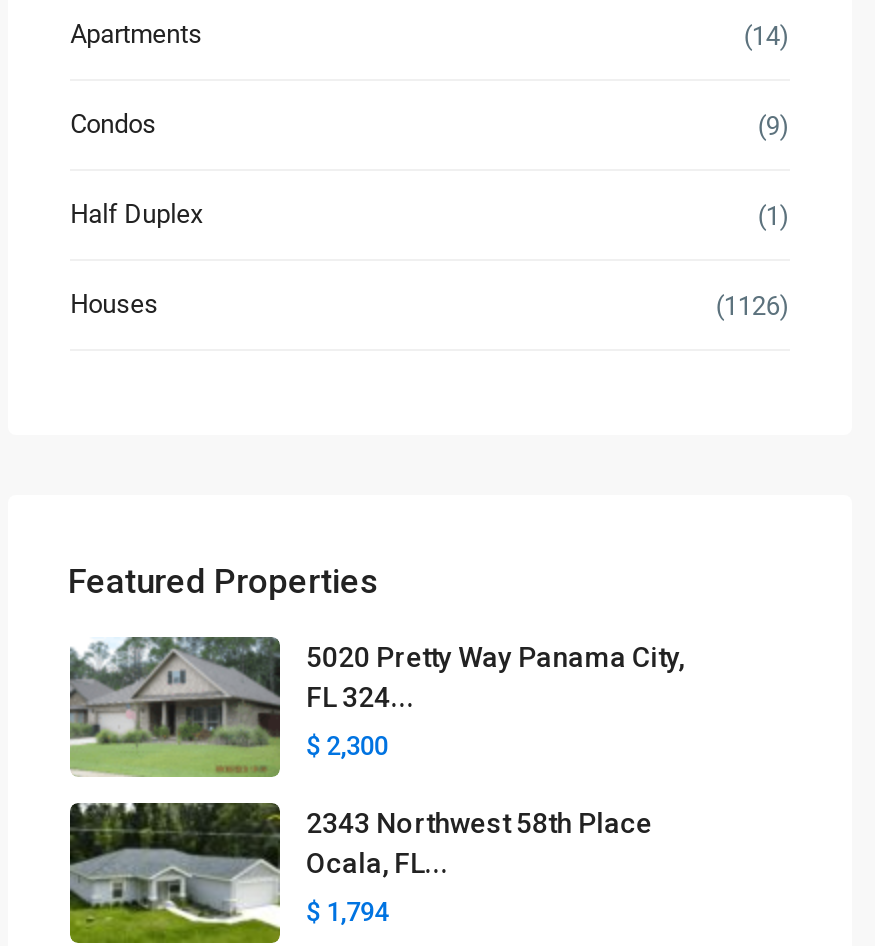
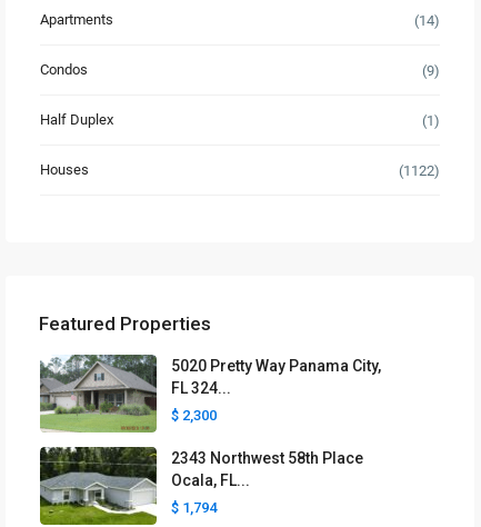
[716,292,790,322] (1126) -> [399,163,440,179] (1122)

